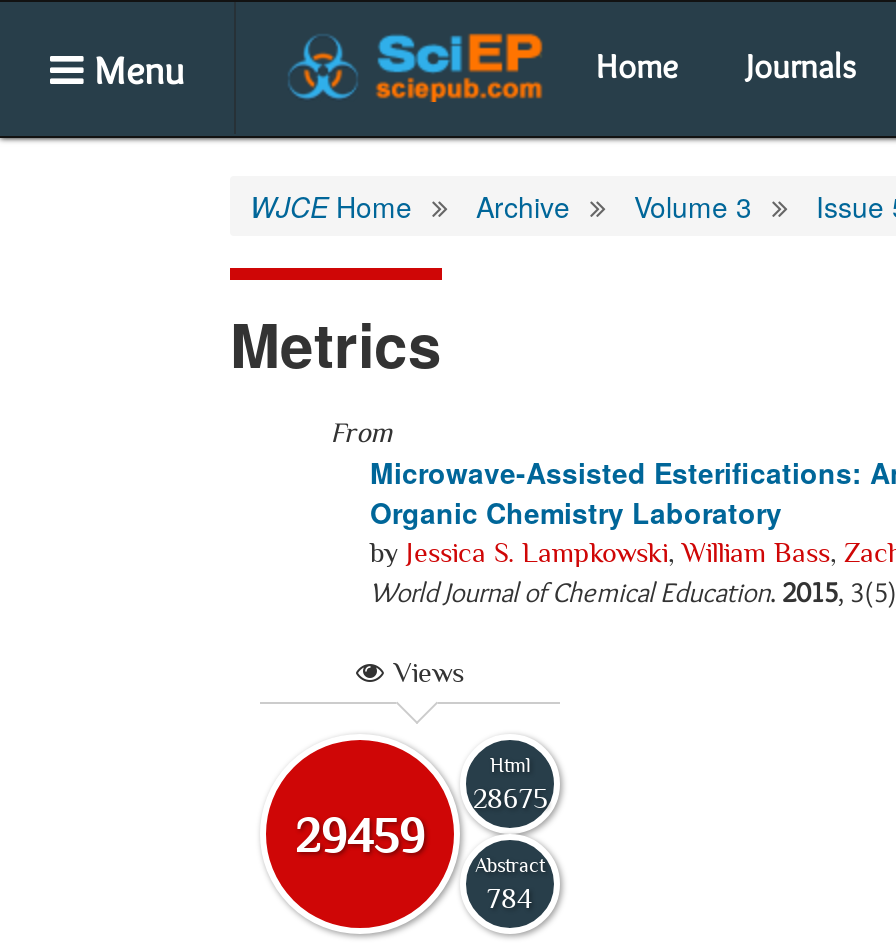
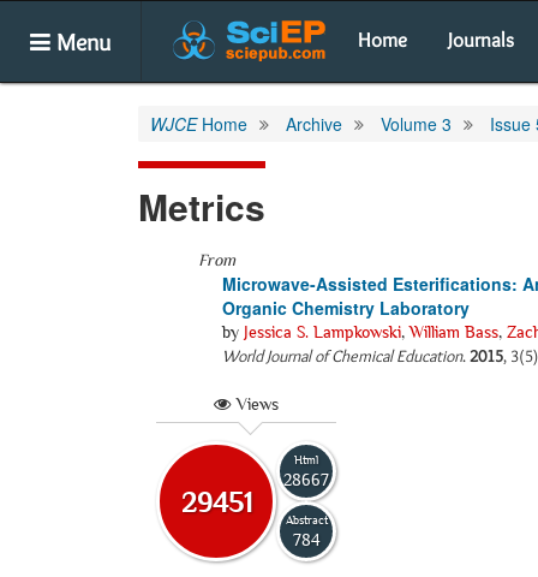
[473,782,547,814] 28675 -> [283,470,329,489] 28667
[295,812,425,862] 29459 -> [181,488,252,518] 29451

